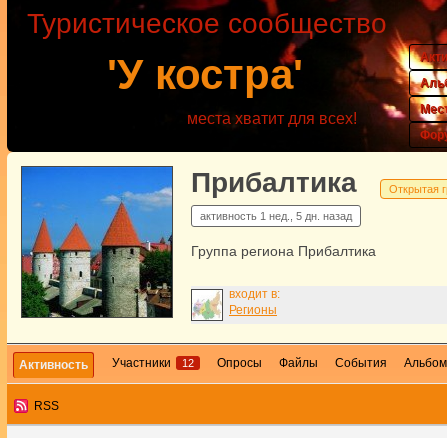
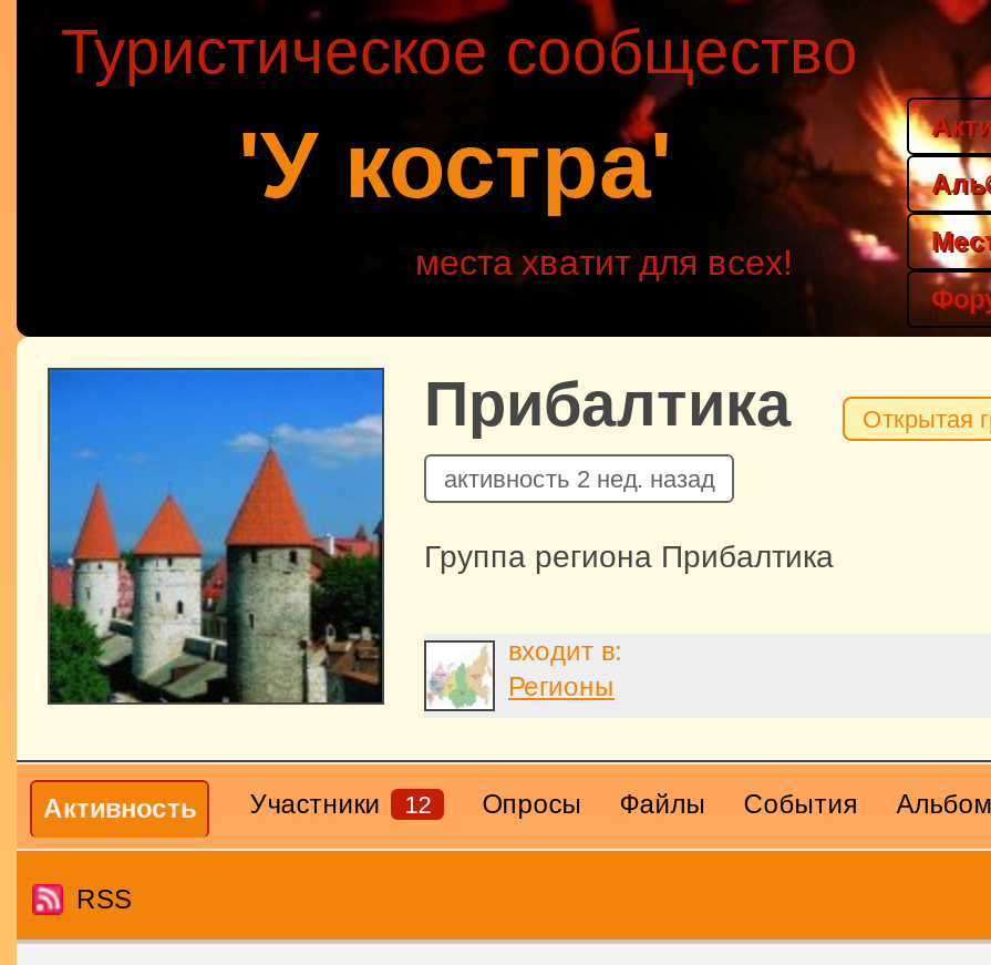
[200,210,352,222] активность 1 нед., 5 дн. назад -> [444,465,714,492] активность 2 нед. назад

